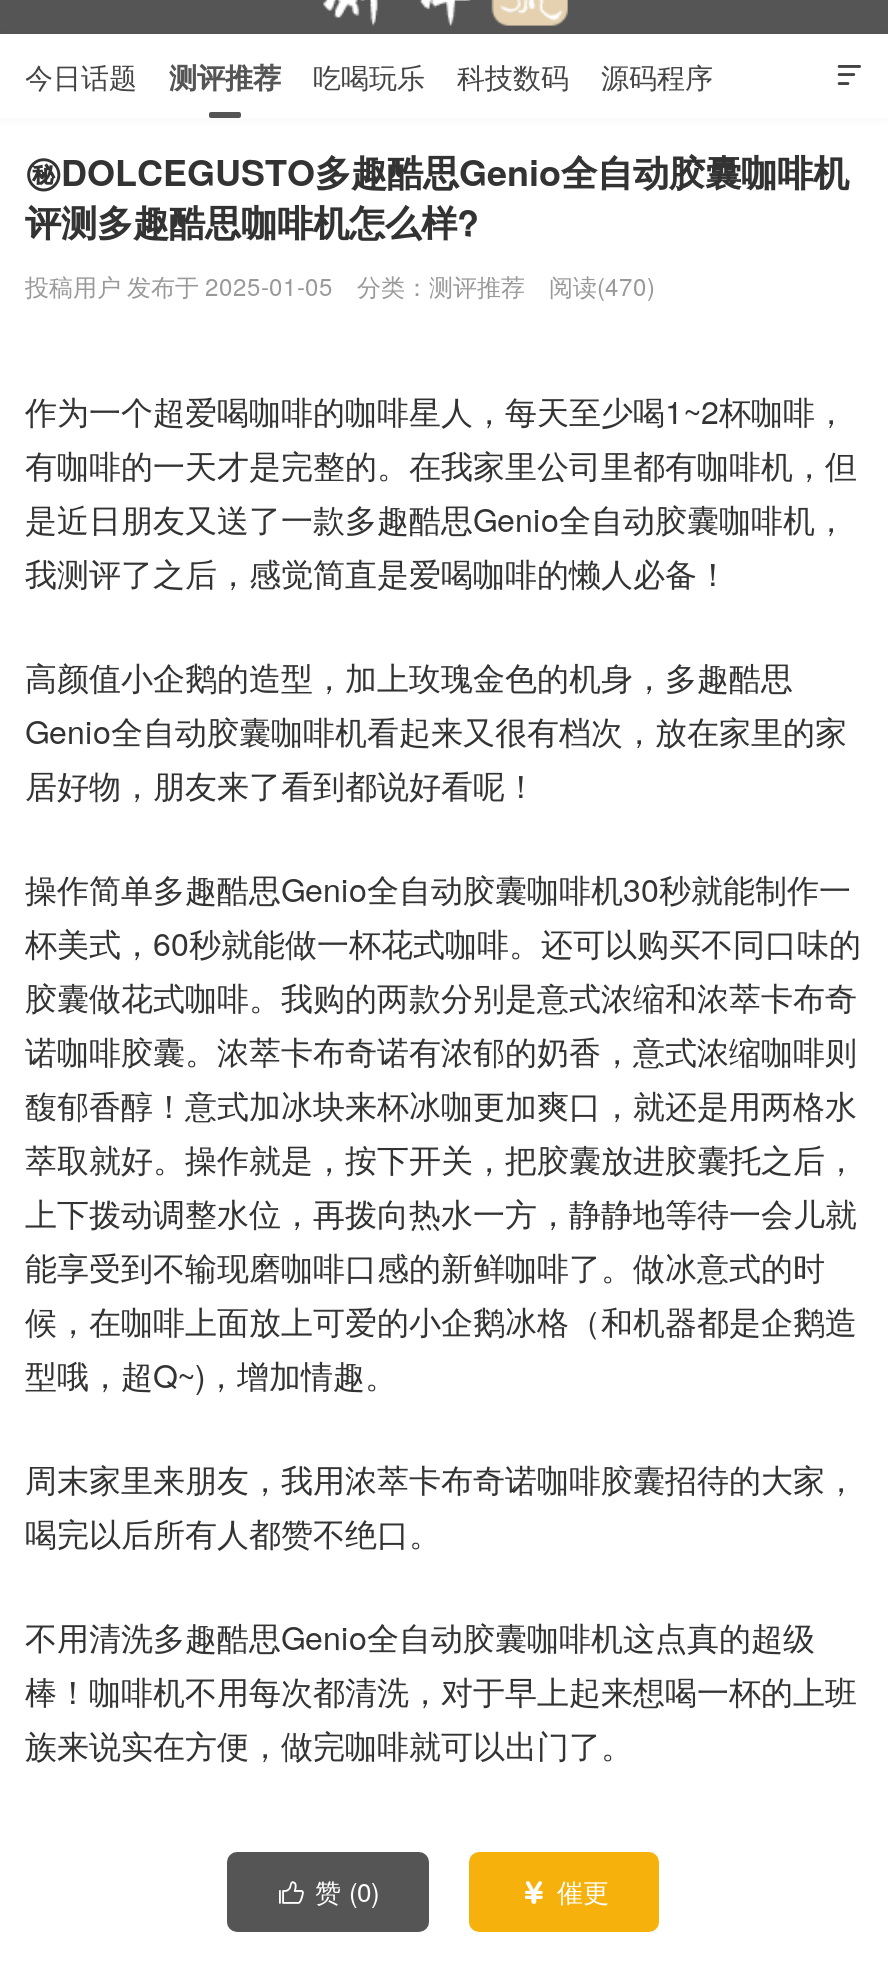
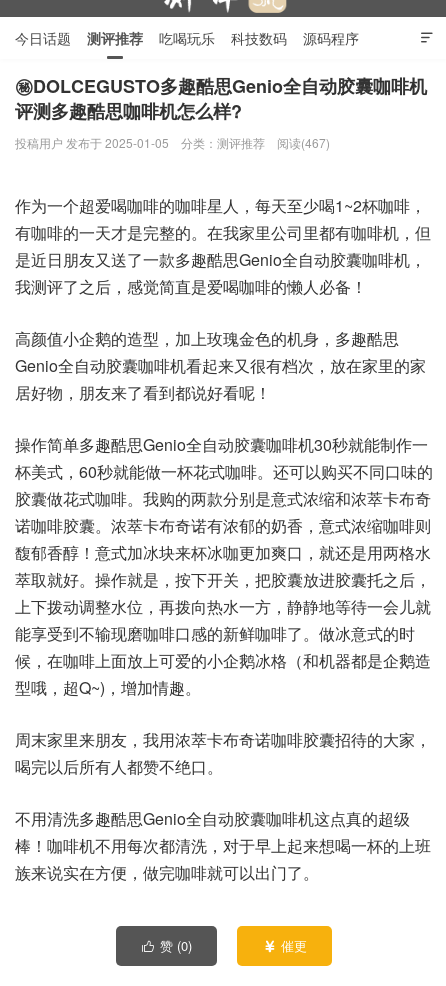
[549,268,655,302] 阅读(470) -> [277,134,330,151] 阅读(467)

